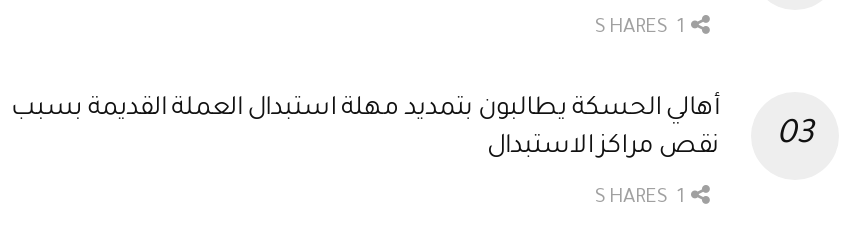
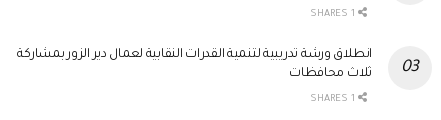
[11,97,719,163] أهالي الحسكة يطالبون بتمديد مهلة استبدال العملة القديمة بسبب | نقص مراكز الاستبدال -> [17,48,372,81] انطلاق ورشة تدريبية لتنمية القدرات النقابية لعمال دير الزور بمشاركة | ثلاث محافظات

